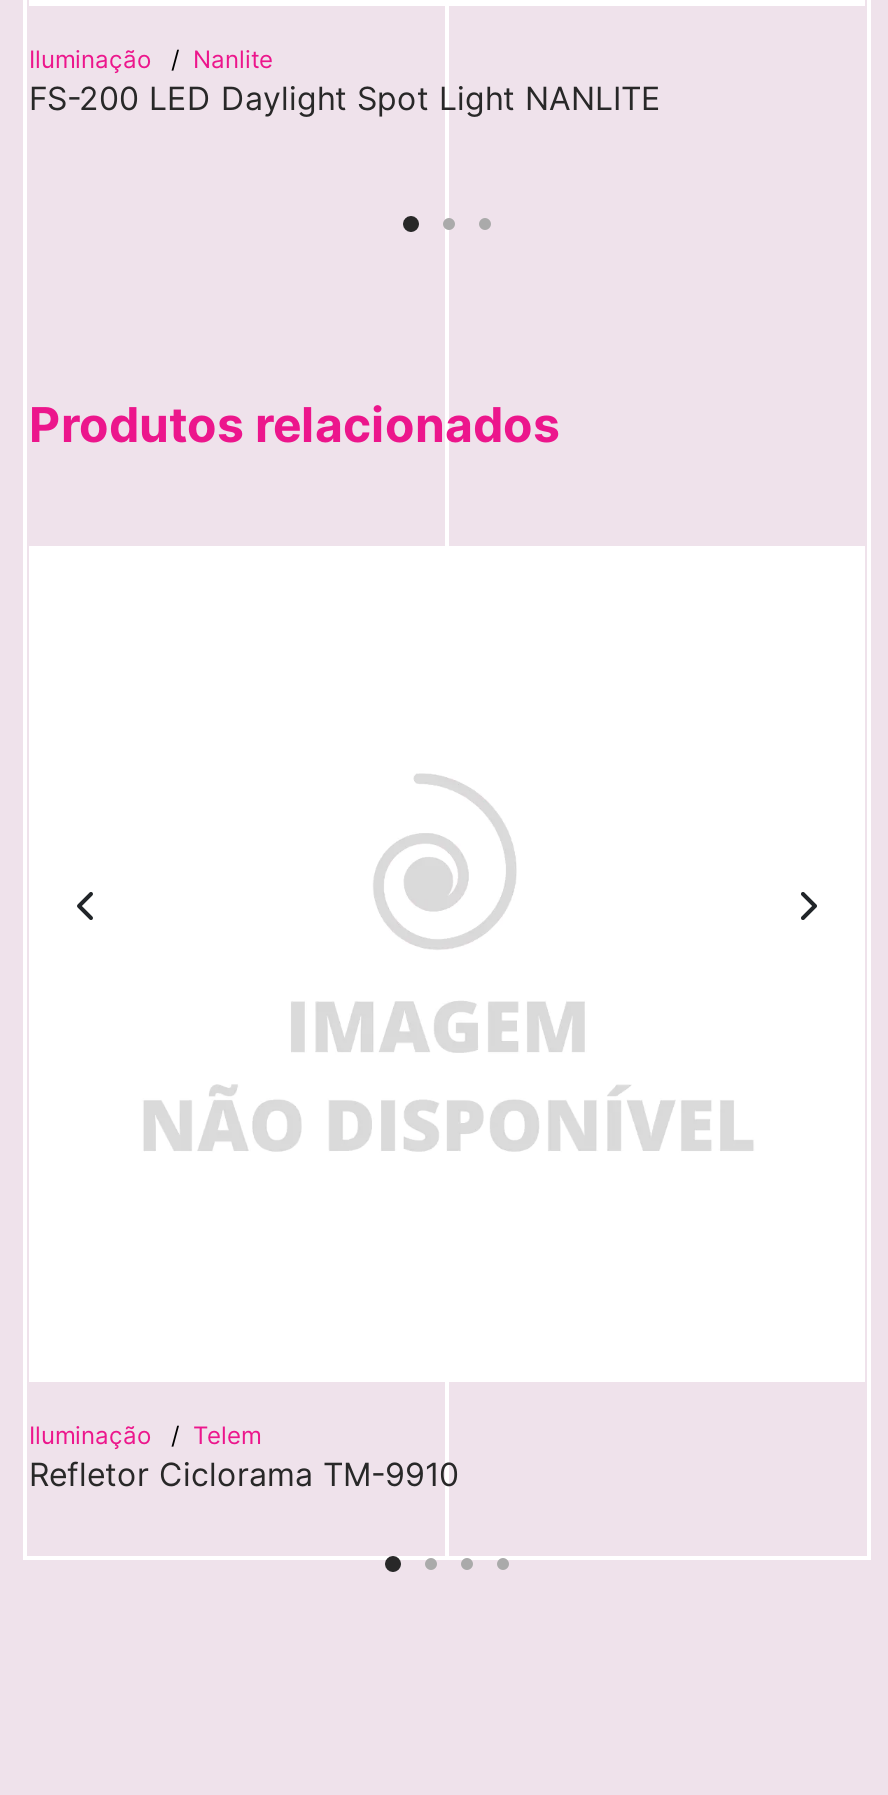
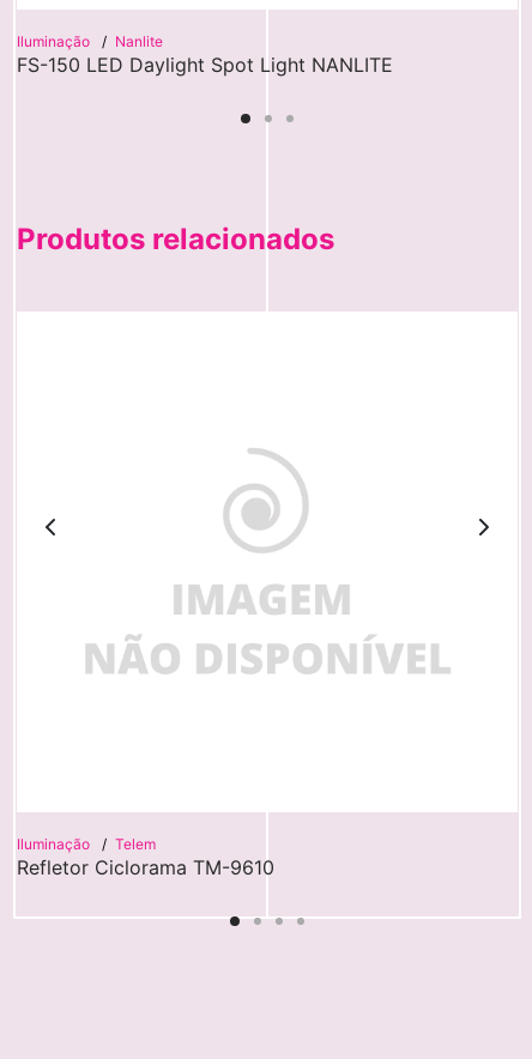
[29,77,661,117] FS-200 LED Daylight Spot Light NANLITE -> [17,52,393,76] FS-150 LED Daylight Spot Light NANLITE
[29,1453,459,1493] Refletor Ciclorama TM-9910 -> [17,855,274,879] Refletor Ciclorama TM-9610

